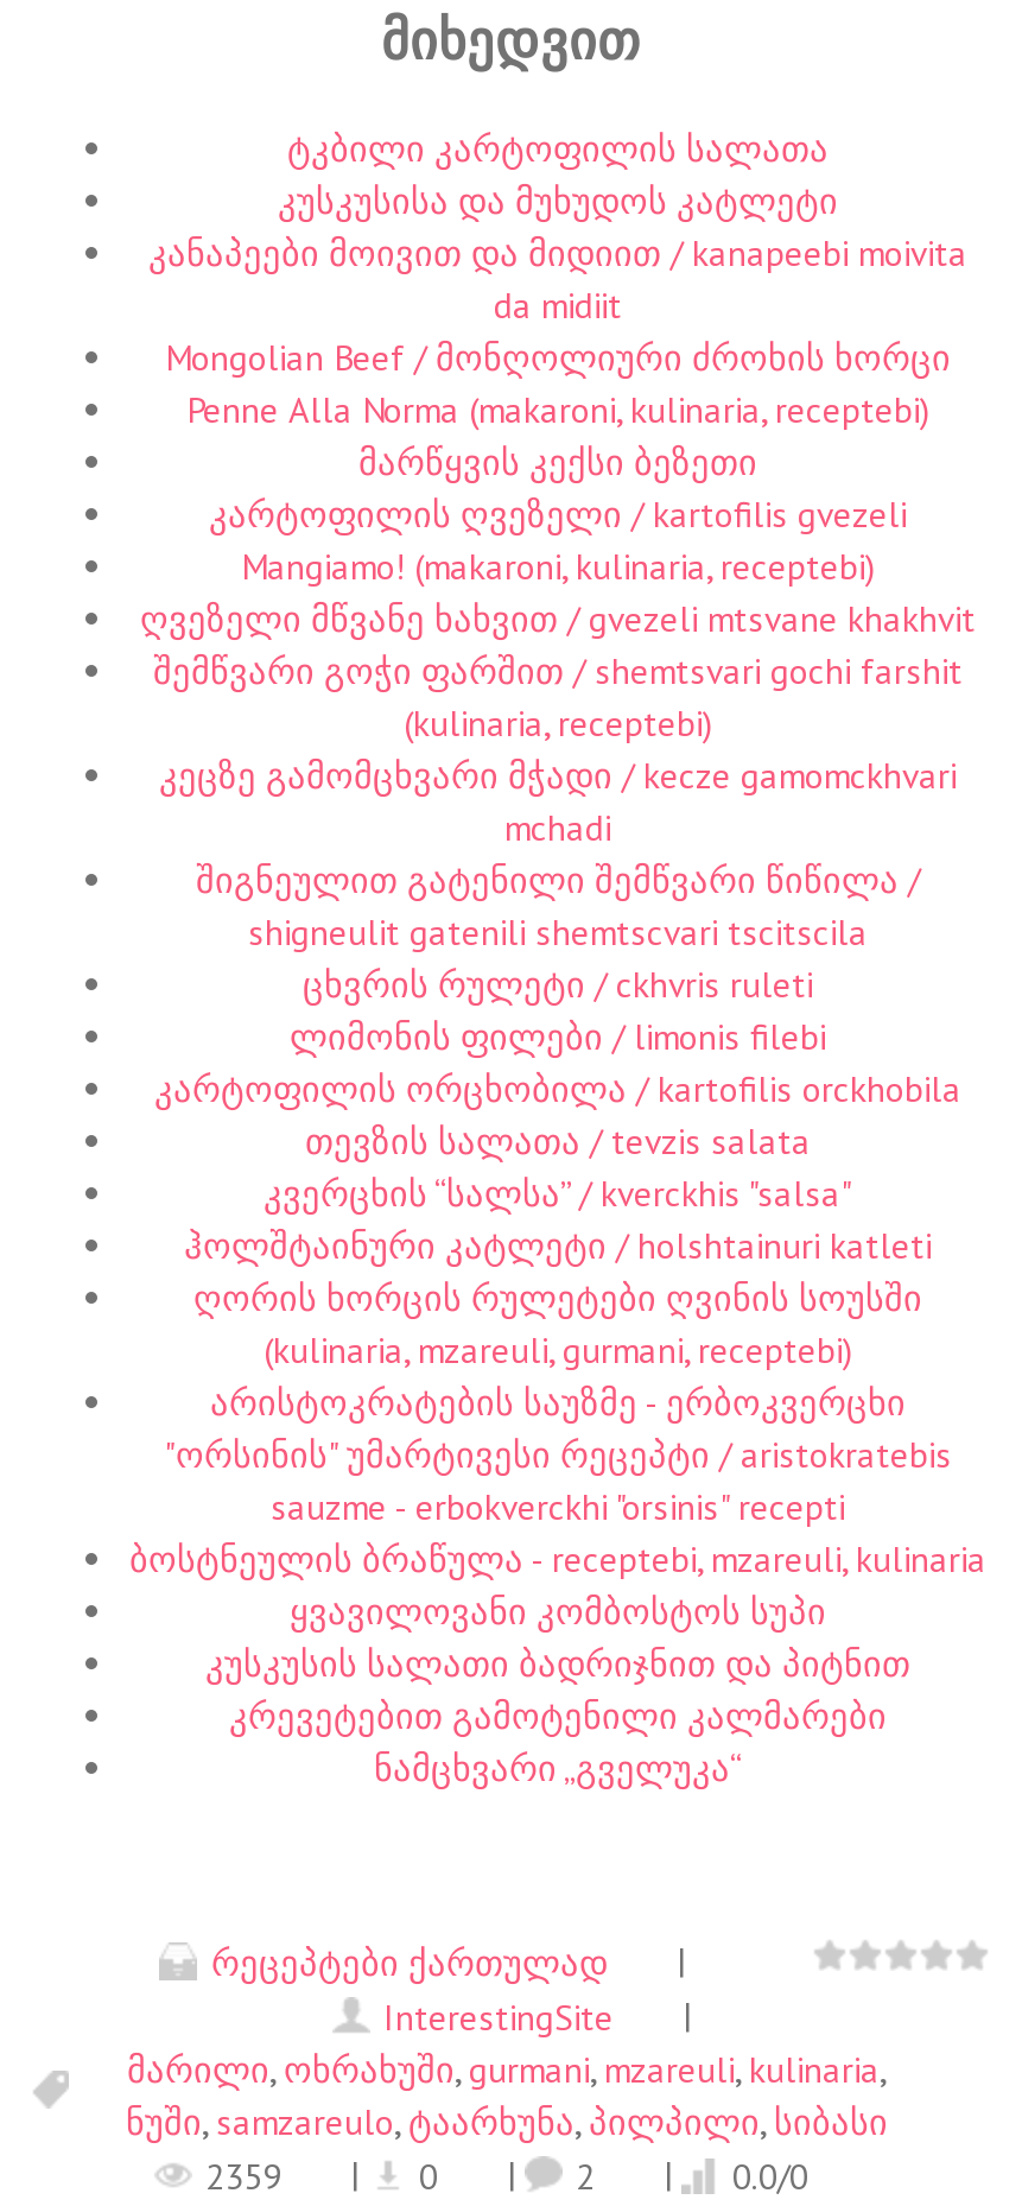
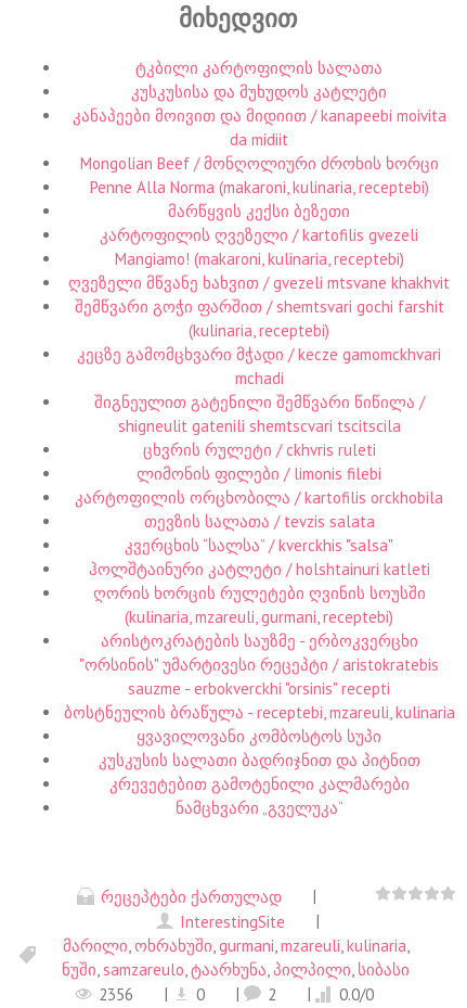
[205,2155,281,2200] 2359 -> [98,985,133,1005] 2356

